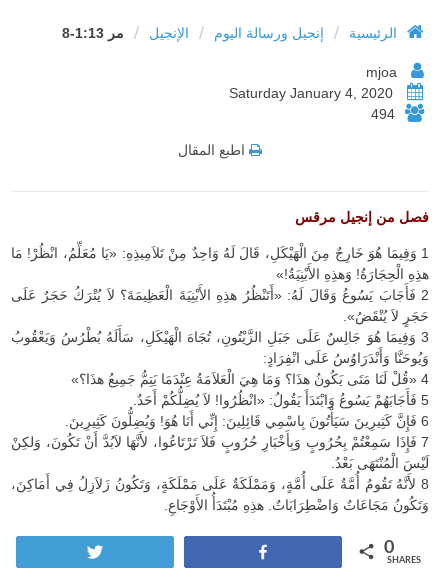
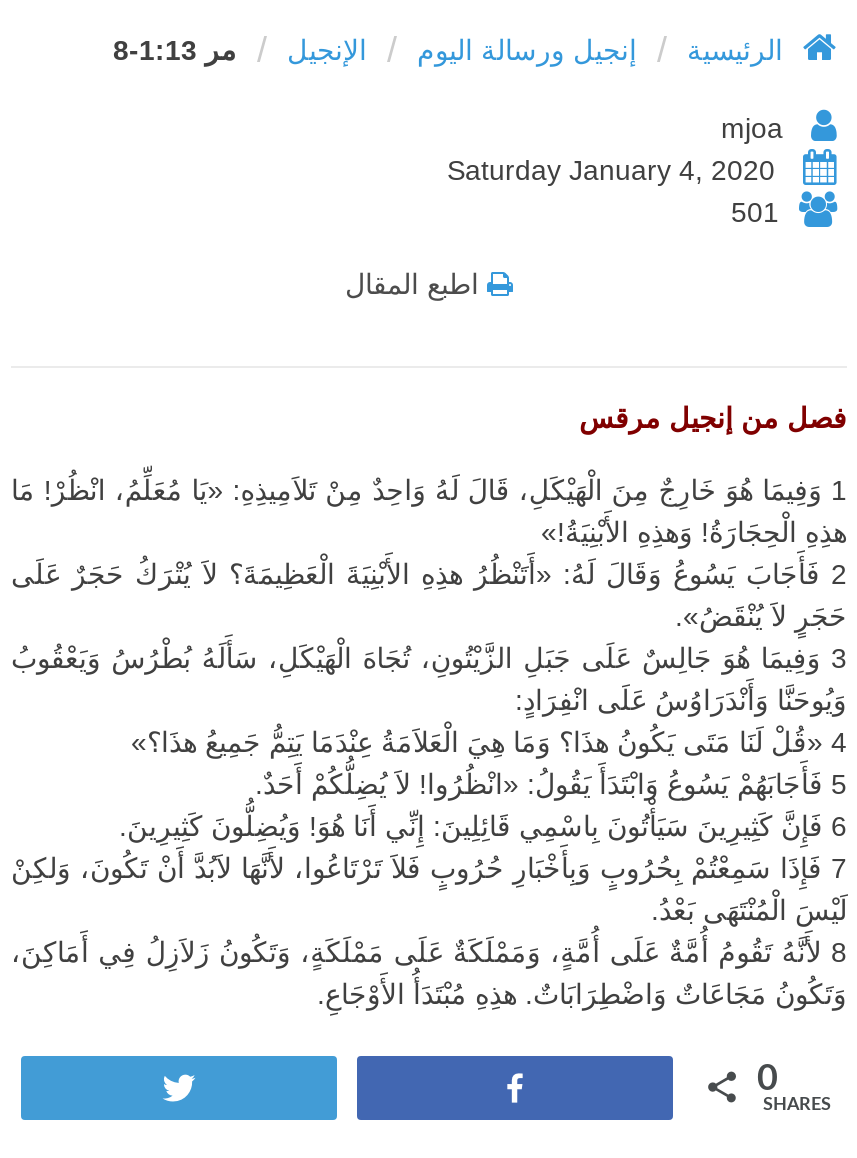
[371,106,395,122] 494 -> [731,195,779,227] 501

